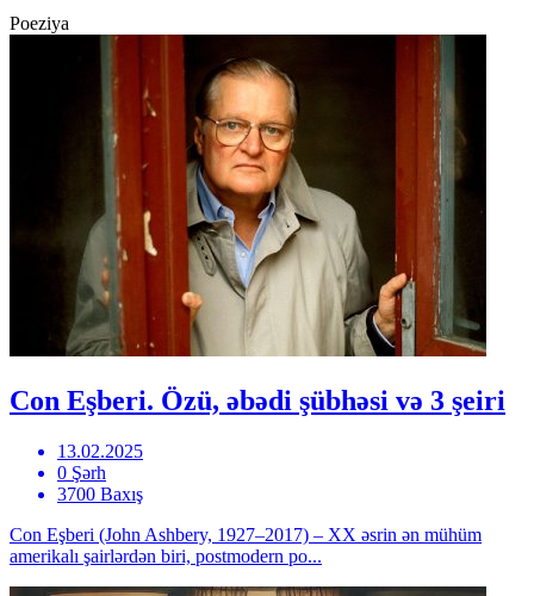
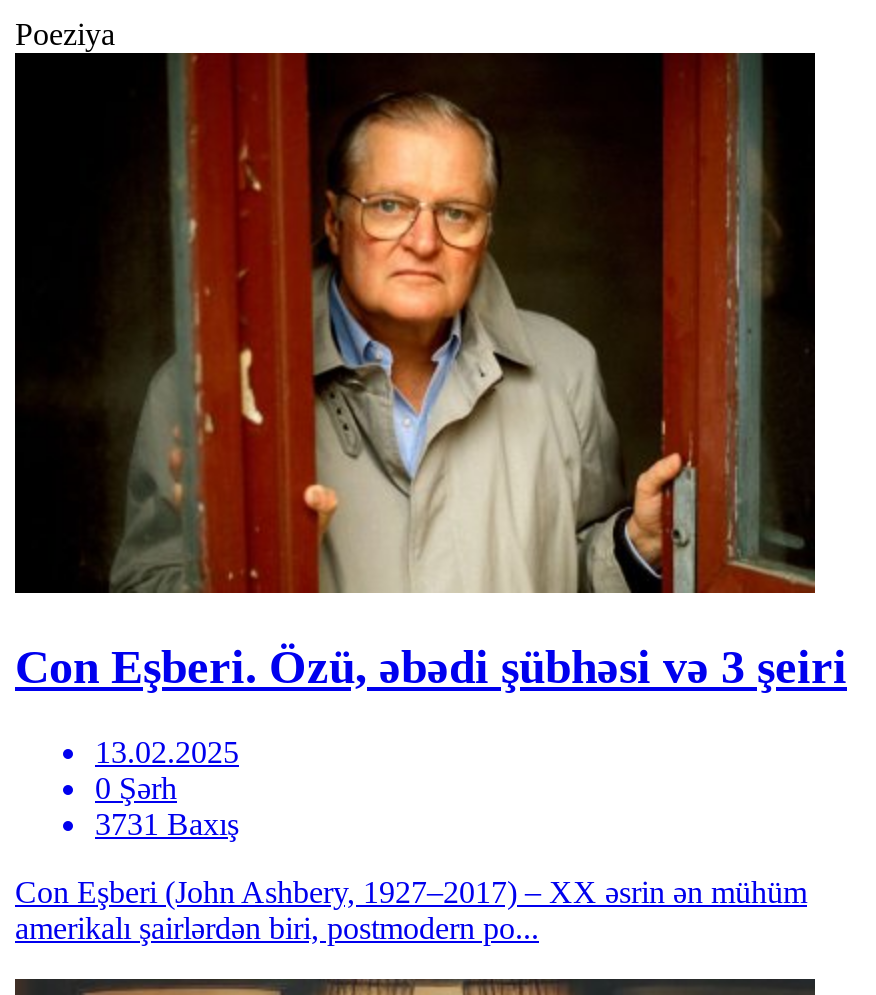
[57,484,143,504] 3700 Baxış -> [95,807,239,841] 3731 Baxış

